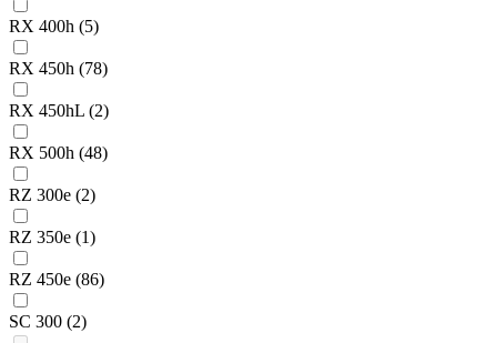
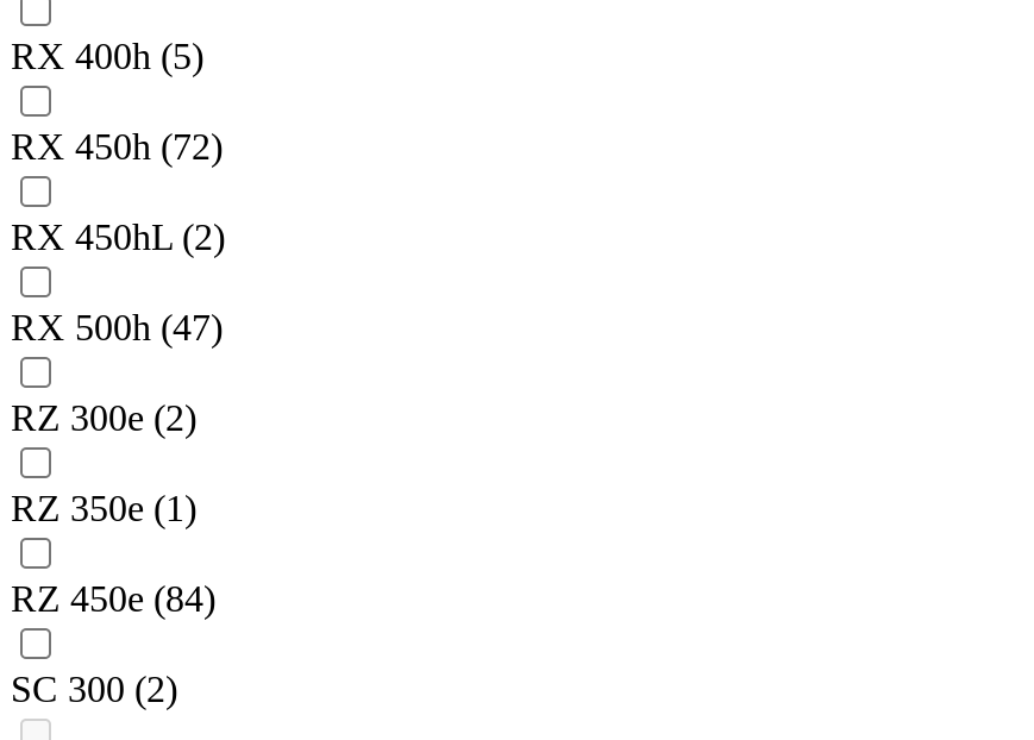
[9,59,108,78] RX 450h (78) -> [11,127,223,168] RX 450h (72)
[9,144,108,163] RX 500h (48) -> [11,308,223,348] RX 500h (47)
[9,270,104,289] RZ 450e (86) -> [11,579,215,620] RZ 450e (84)

